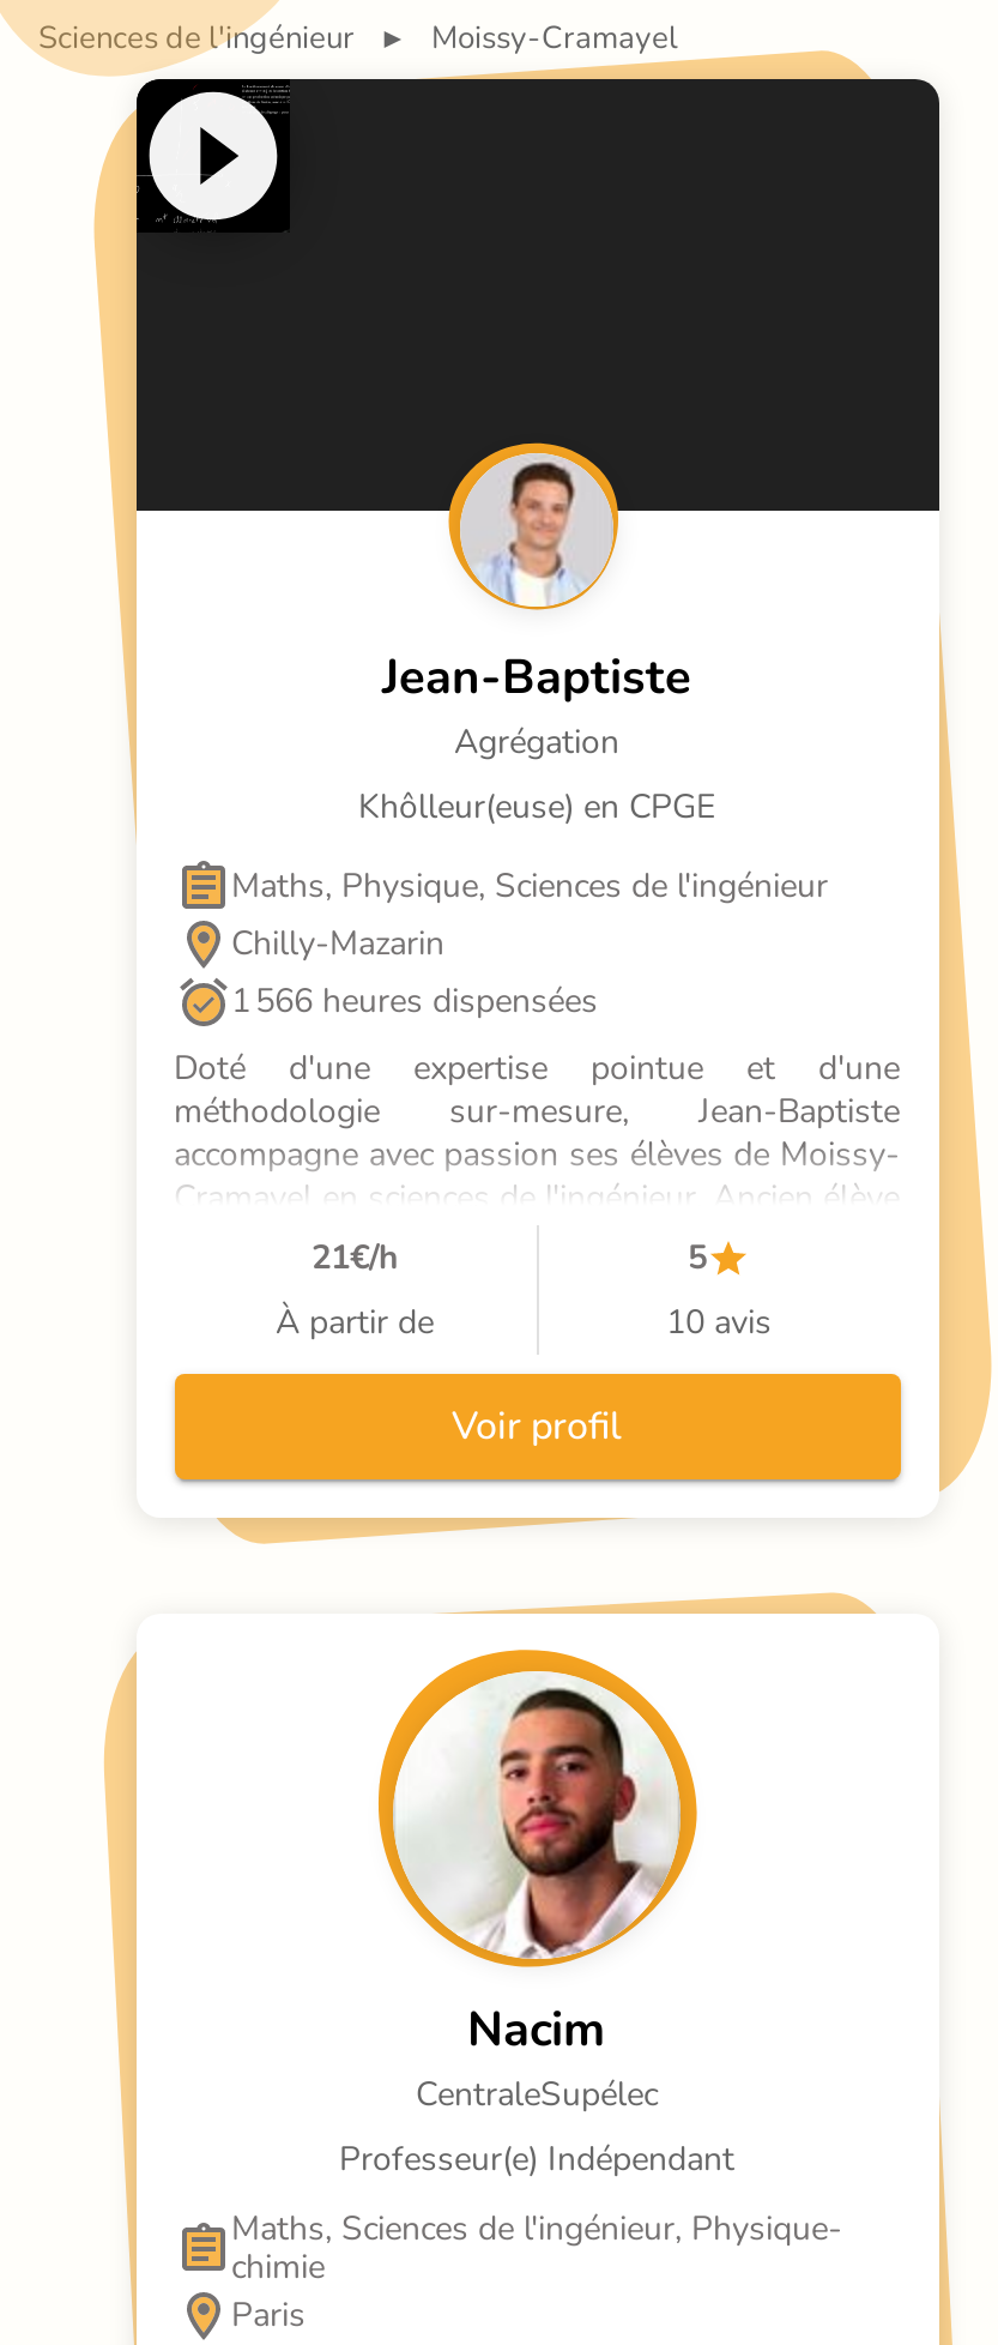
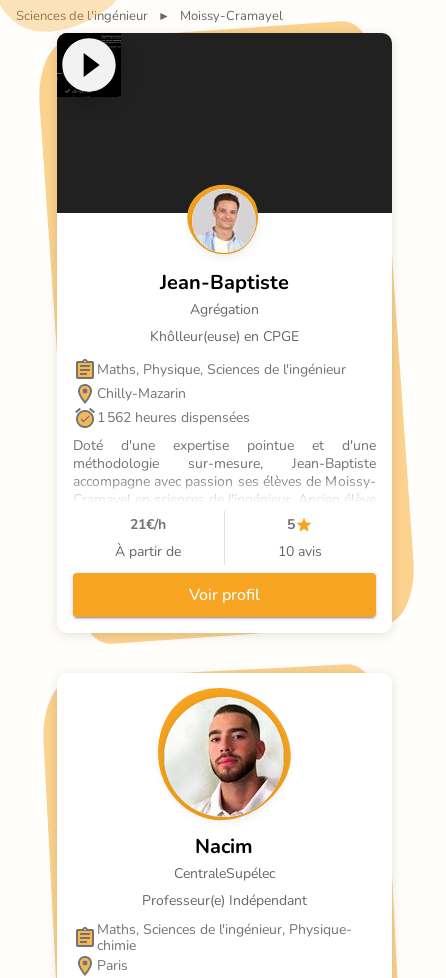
[231,978,598,1024] 1 566 heures dispensées -> [96,408,249,427] 1 562 heures dispensées

